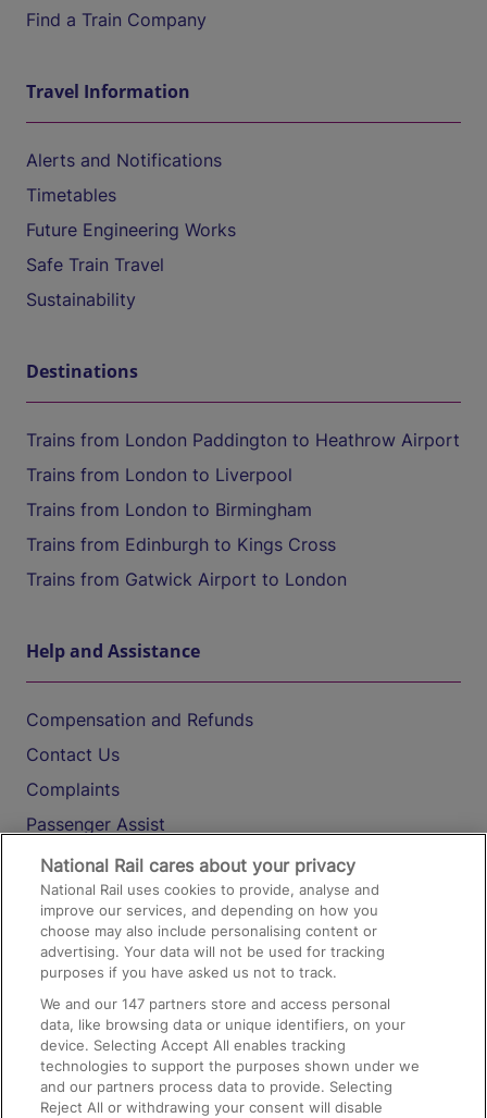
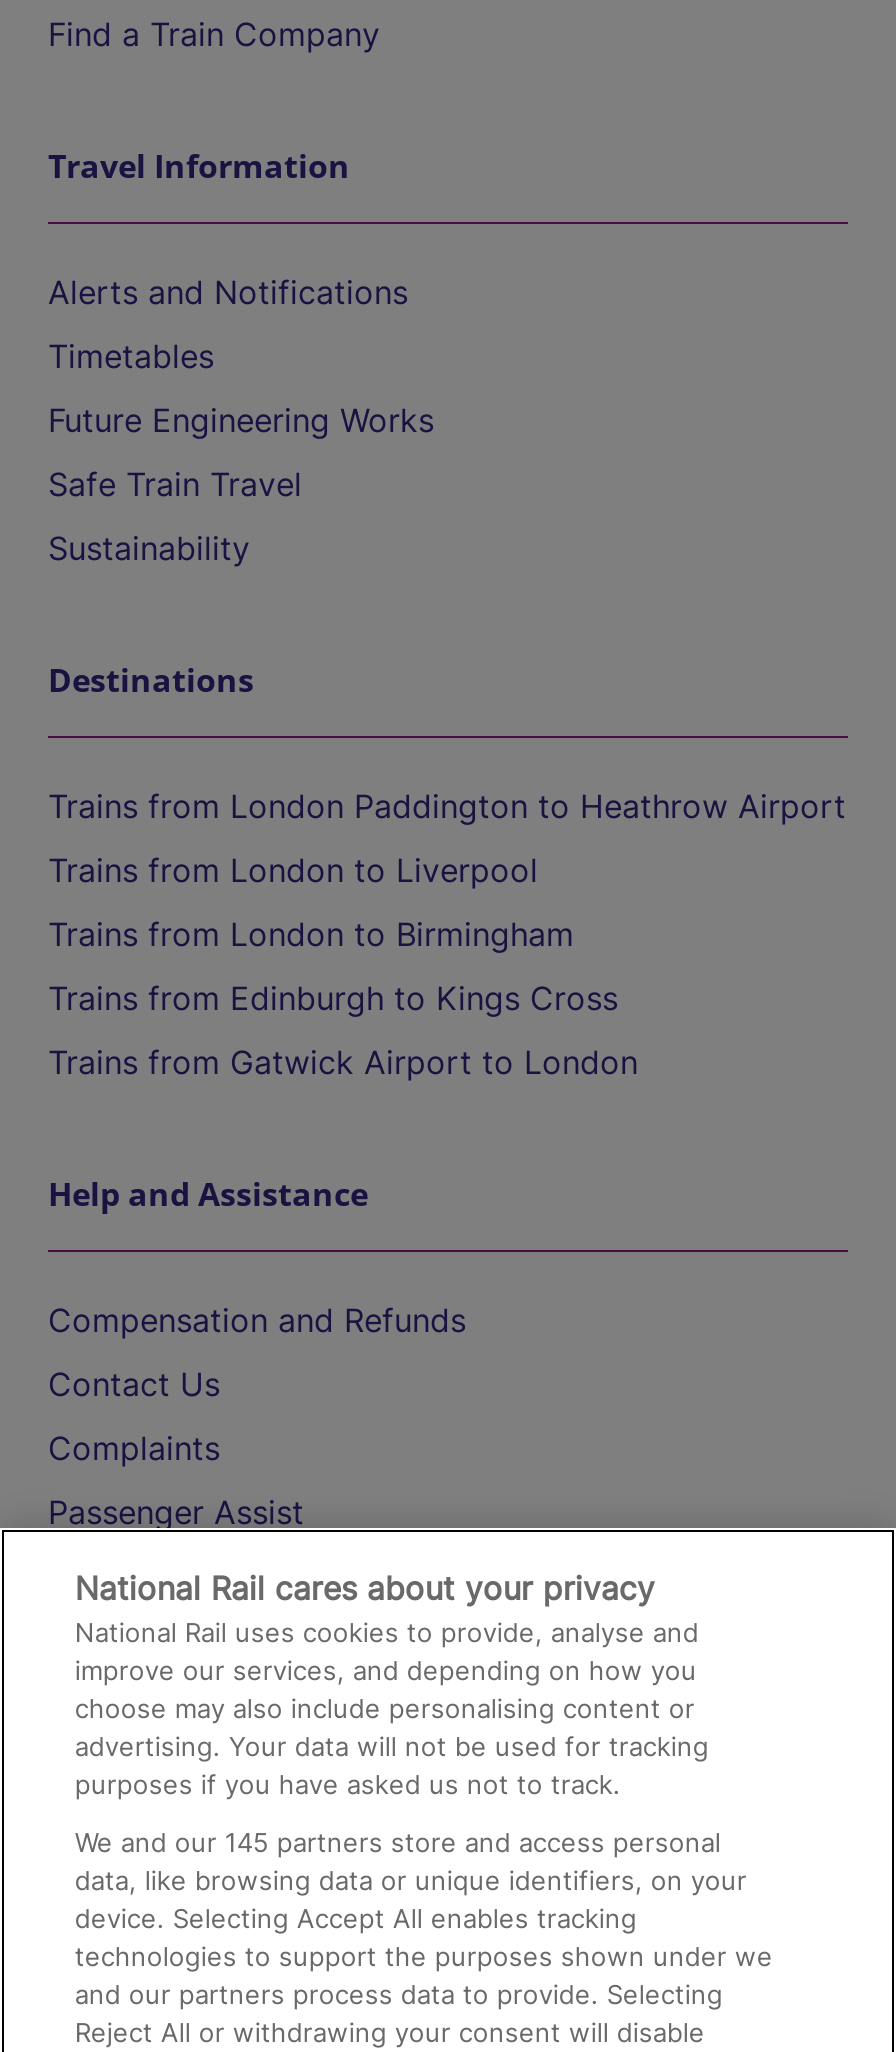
[41,995,391,1012] We and our 147 partners store and access personal -> [75,1826,721,1858] We and our 145 partners store and access personal

